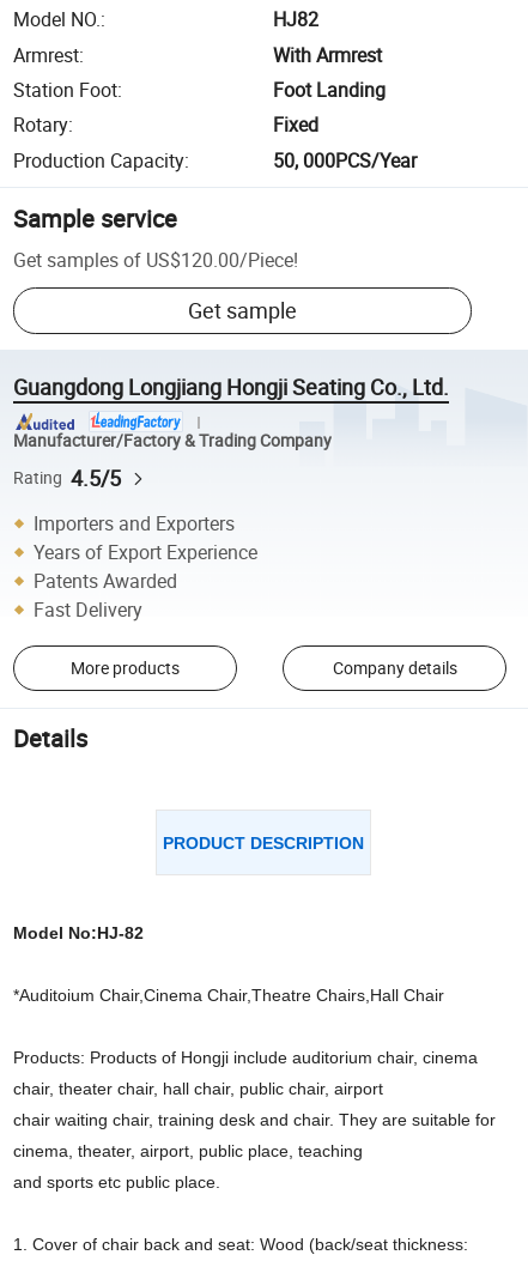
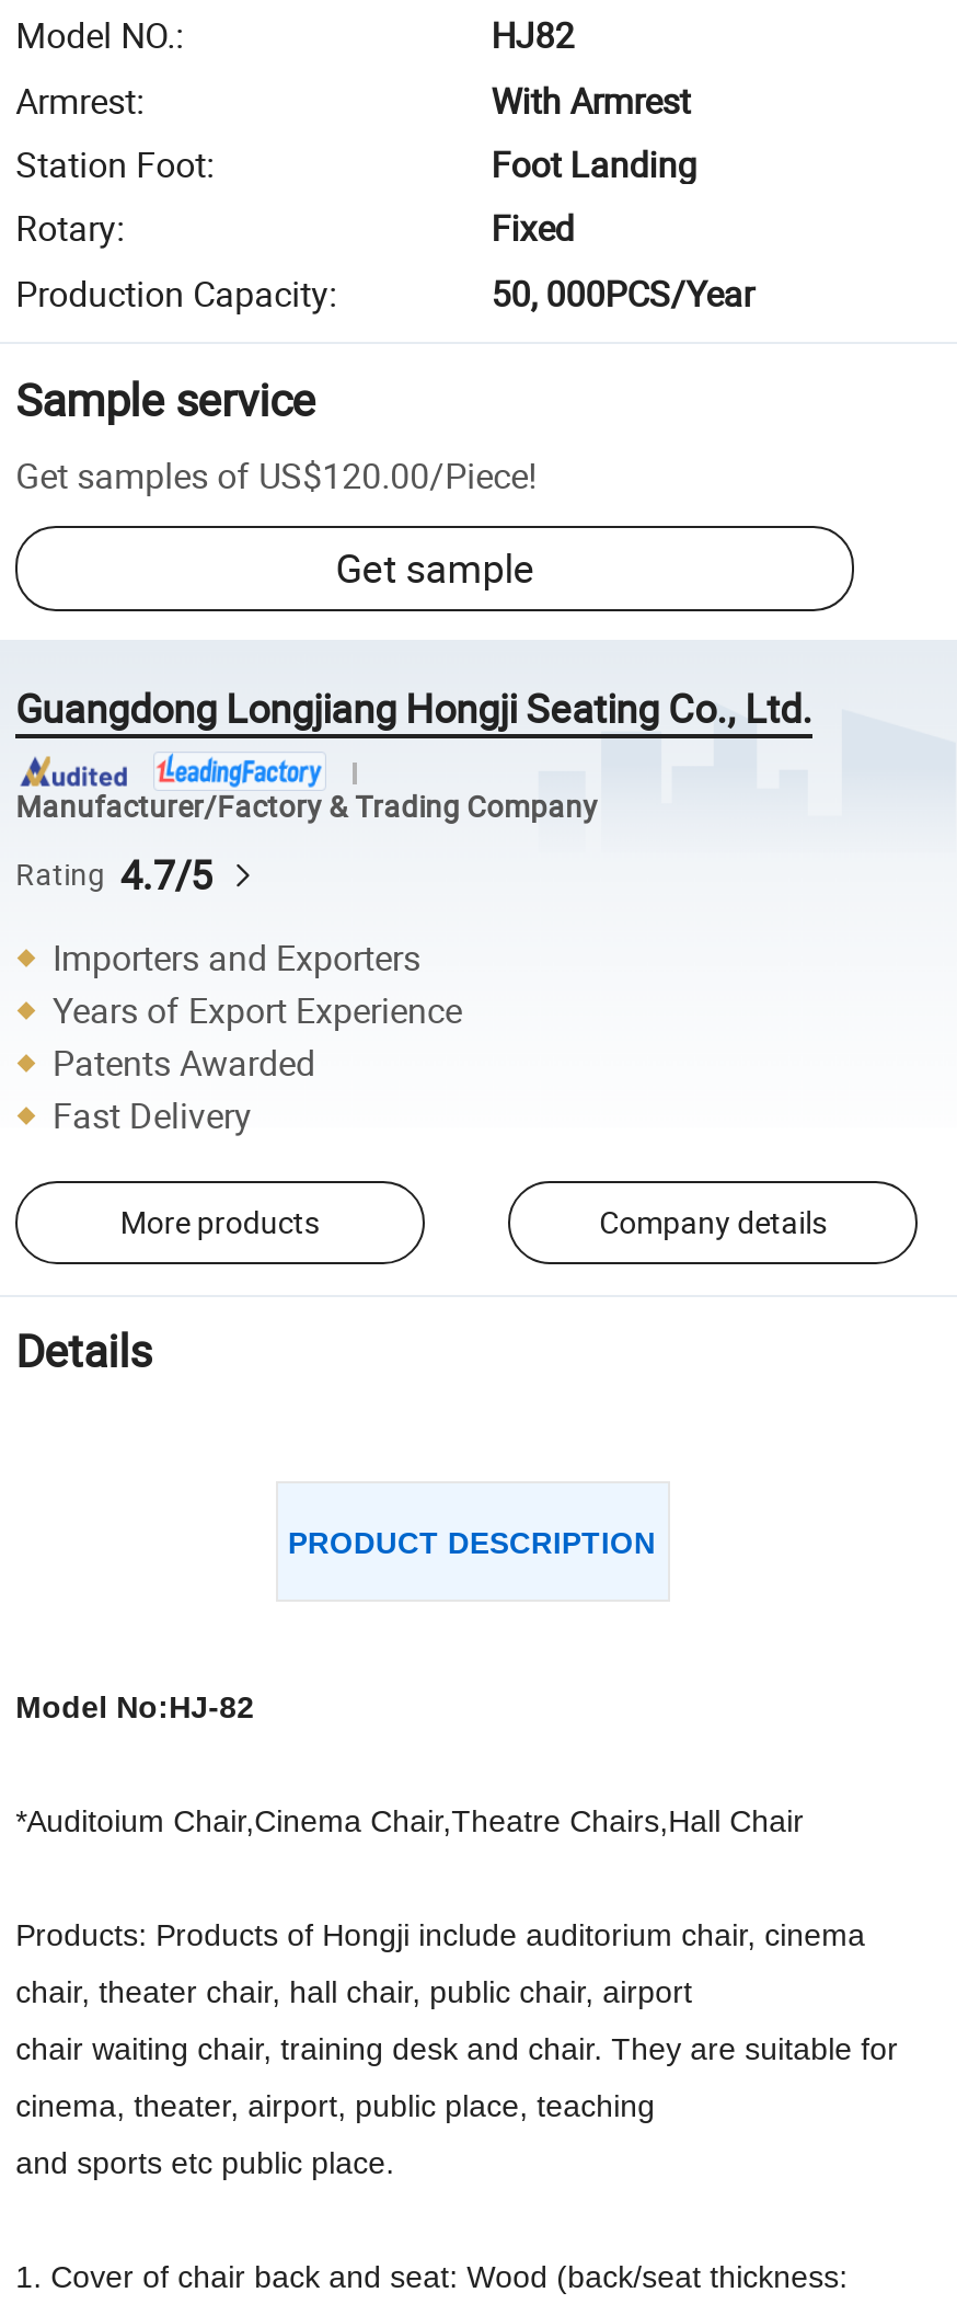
[13,463,121,492] Rating 4.5/5 -> [16,848,212,901] Rating 4.7/5

